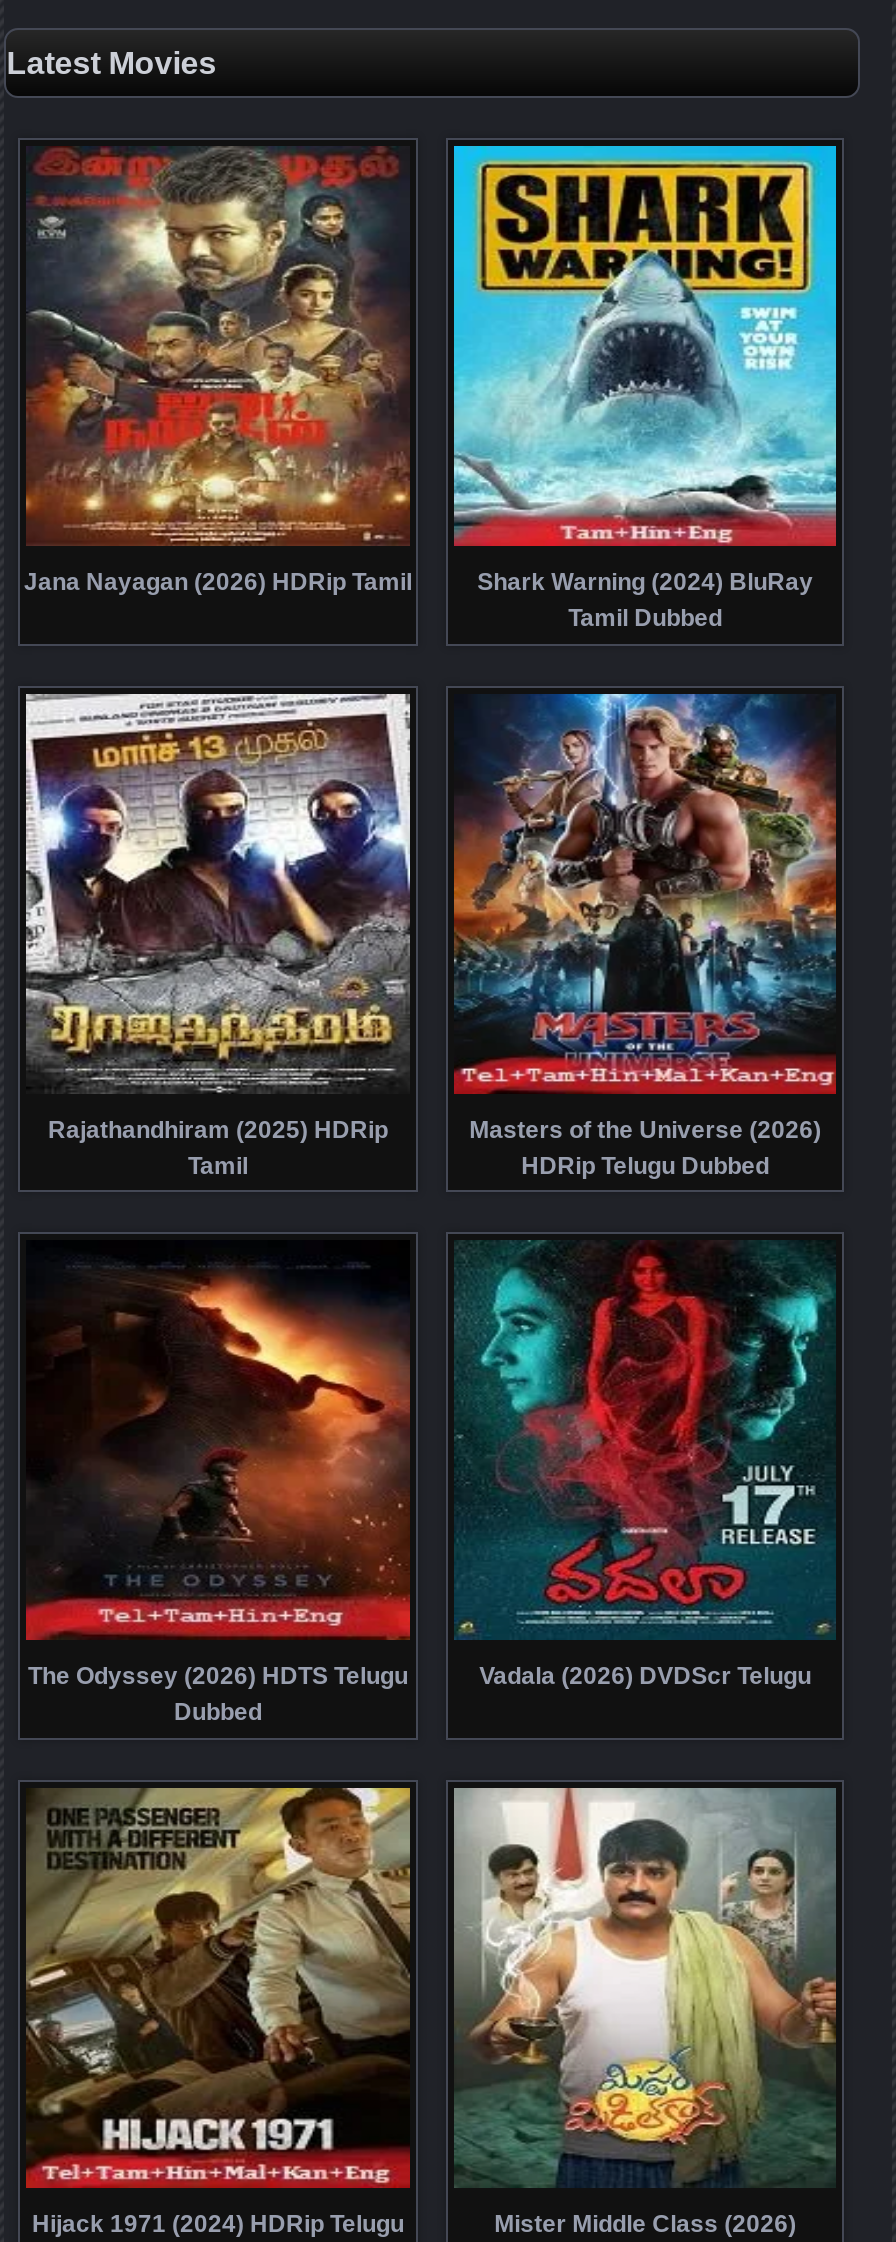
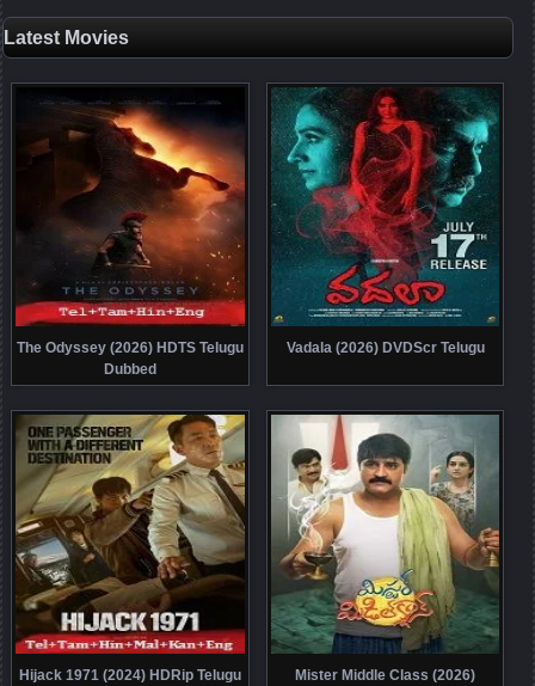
[24,144,838,632] [image] | Jana Nayagan (2026) HDRip Tamil | Shark Warning (2024) BluRay | Tamil Dubbed -> none
[24,146,410,546] [image] -> none
[24,692,412,1179] [image] | Rajathandhiram (2025) HDRip | Tamil -> none
[452,692,838,1179] [image] | Masters of the Universe (2026) | HDRip Telugu Dubbed -> none

